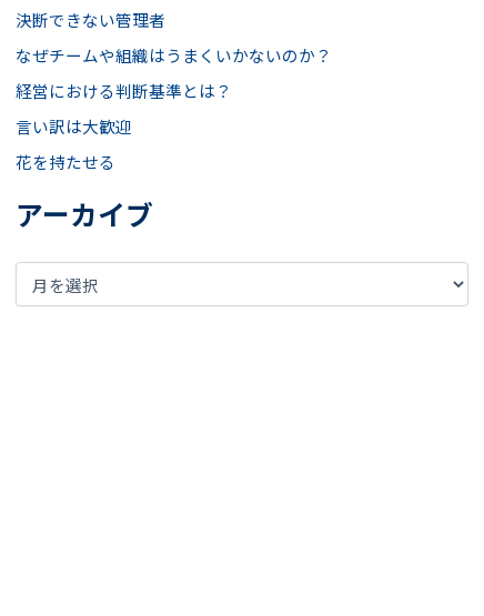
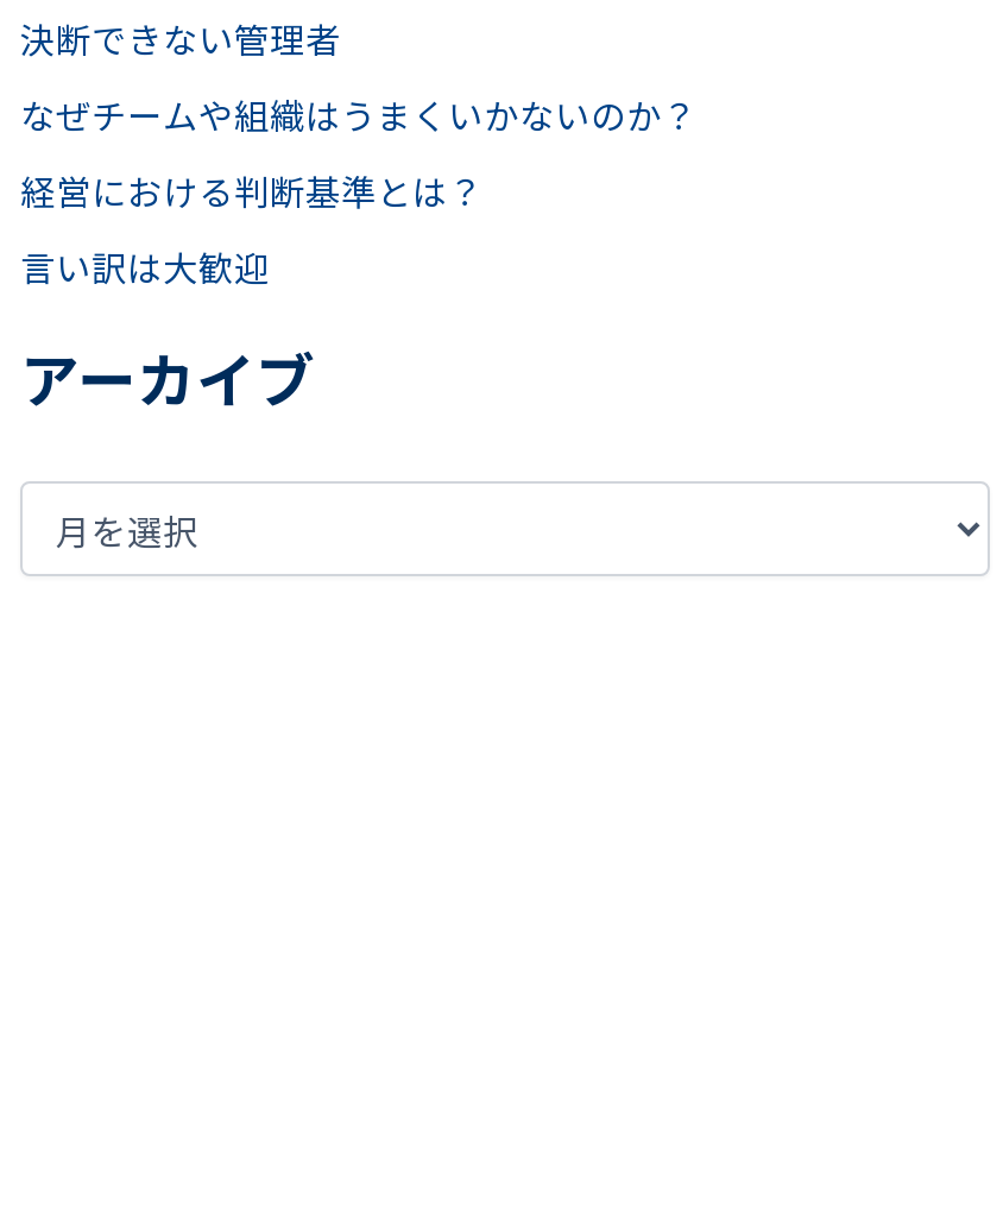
[16,150,115,173] 花を持たせる -> none

